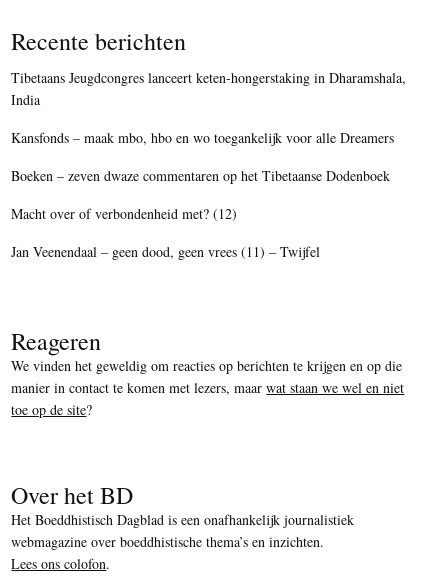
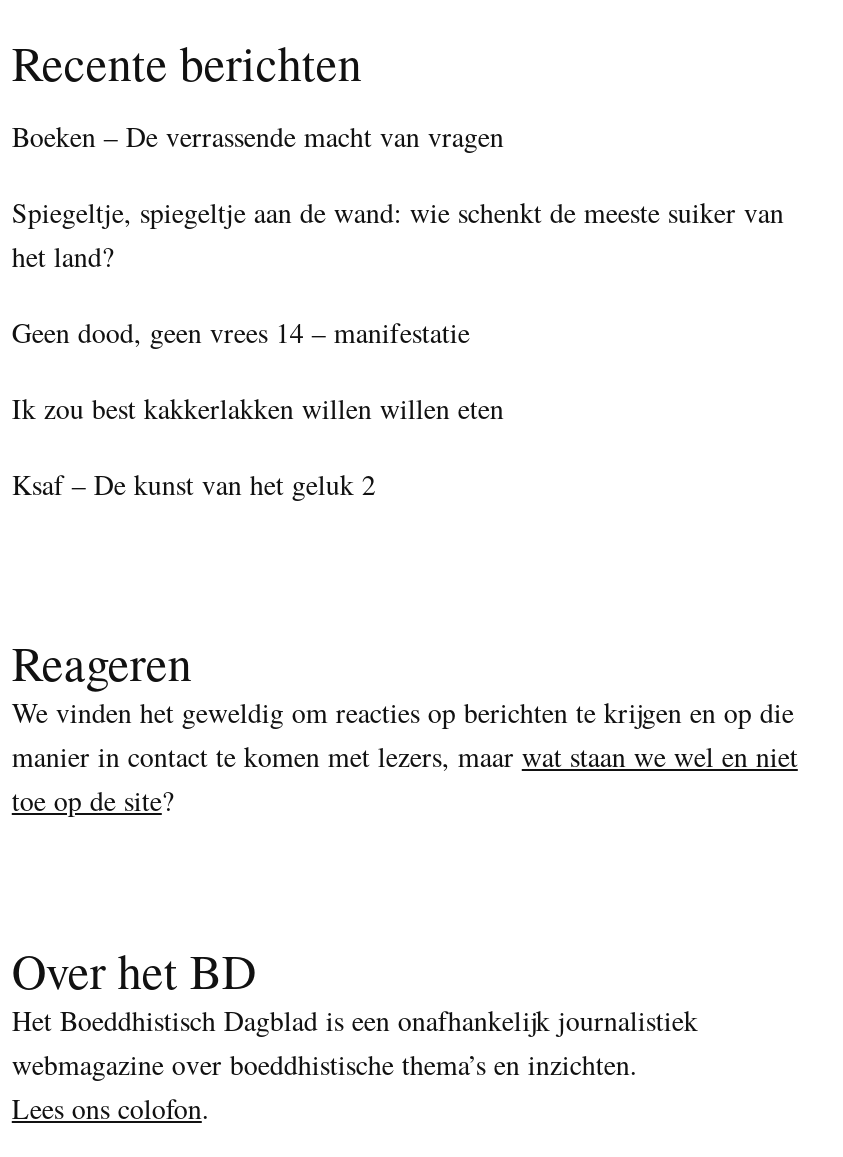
[11,68,406,109] Tibetaans Jeugdcongres lanceert keten-hongerstaking in Dharamshala, | India -> [12,116,504,154] Boeken – De verrassende macht van vragen
[11,128,394,147] Kansfonds – maak mbo, hbo en wo toegankelijk voor alle Dreamers -> [12,192,784,274] Spiegeltje, spiegeltje aan de wand: wie schenkt de meeste suiker van | het land?
[11,166,390,185] Boeken – zeven dwaze commentaren op het Tibetaanse Dodenboek -> [12,312,470,350] Geen dood, geen vrees 14 – manifestatie
[11,204,237,223] Macht over of verbondenheid met? (12) -> [12,388,504,426] Ik zou best kakkerlakken willen willen eten
[11,242,320,261] Jan Veenendaal – geen dood, geen vrees (11) – Twijfel -> [12,464,376,502] Ksaf – De kunst van het geluk 2

